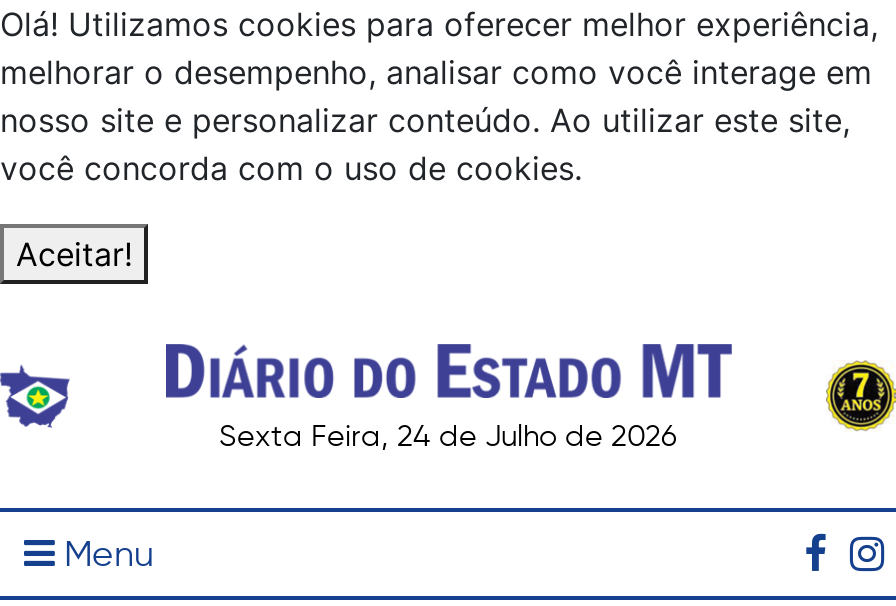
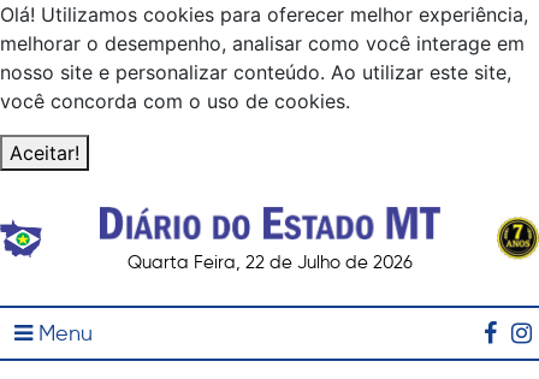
[219,418,677,454] Sexta Feira, 24 de Julho de 2026 -> [127,251,412,273] Quarta Feira, 22 de Julho de 2026

